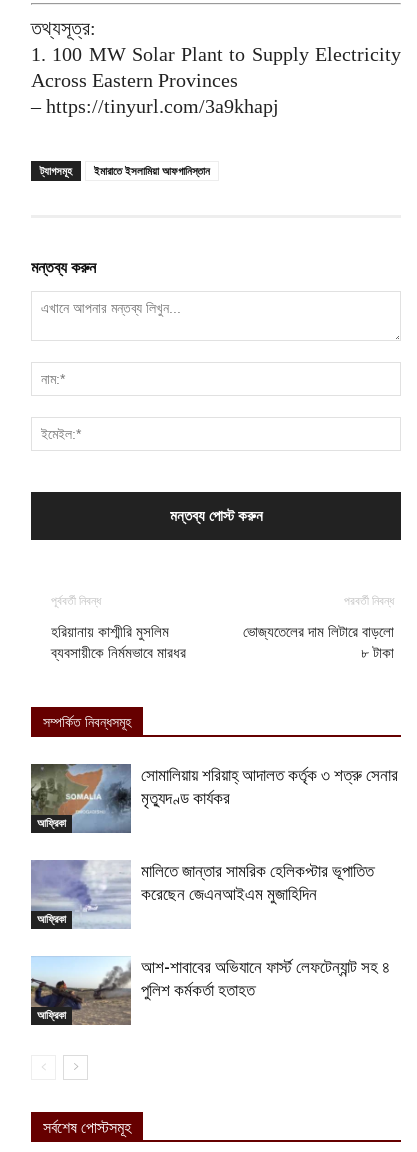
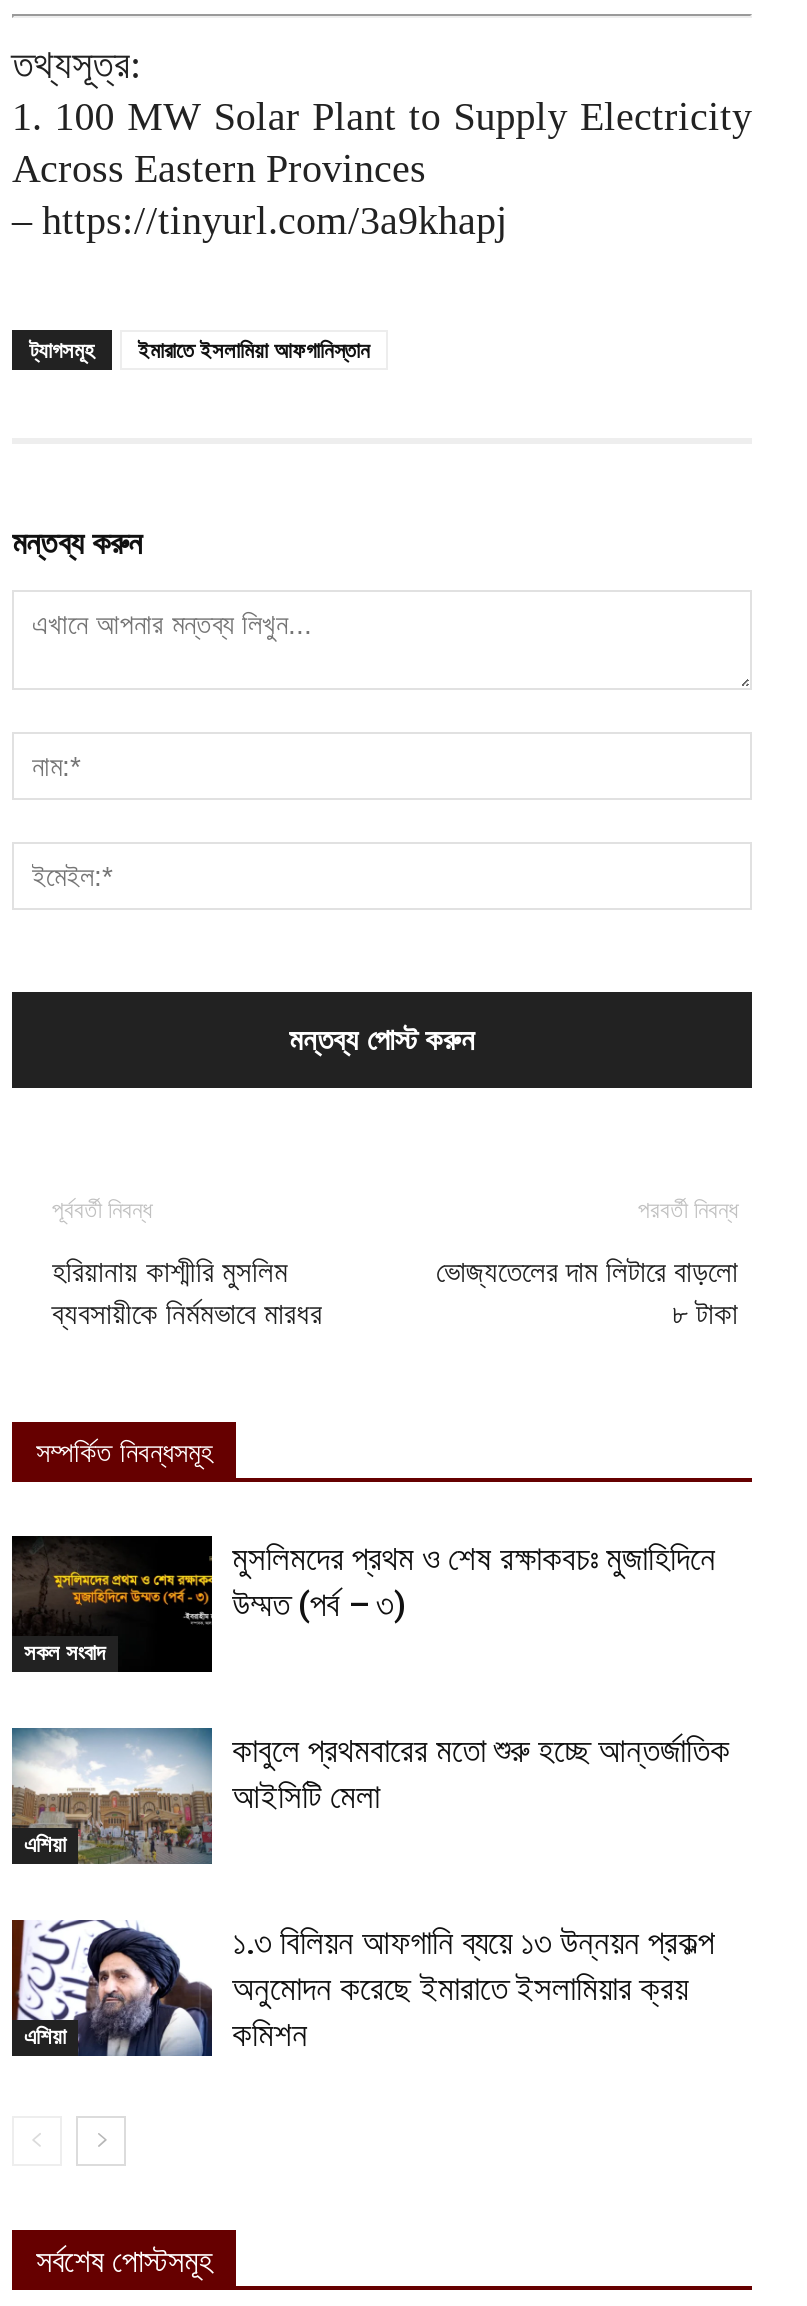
[31,763,132,834] [image] | আফ্রিকা -> [12,1534,214,1674] [image] | সকল সংবাদ
[141,765,398,808] সোমালিয়ায় শরিয়াহ্ আদালত কর্তৃক ৩ শত্রু সেনার | মৃত্যুদণ্ড কার্যকর -> [232,1537,716,1623] মুসলিমদের প্রথম ও শেষ রক্ষাকবচঃ মুজাহিদিনে | উম্মত (পর্ব – ৩)
[31,860,131,928] [image] | আফ্রিকা -> [10,1728,214,1864] [image] | এশিয়া
[141,861,374,904] মালিতে জান্তার সামরিক হেলিকপ্টার ভূপাতিত | করেছেন জেএনআইএম মুজাহিদিন -> [232,1729,730,1815] কাবুলে প্রথমবারের মতো শুরু হচ্ছে আন্তর্জাতিক | আইসিটি মেলা
[30,956,127,1026] [image] | আফ্রিকা -> [10,1918,204,2058] [image] | এশিয়া
[141,957,390,1000] আশ-শাবাবের অভিযানে ফার্স্ট লেফটেন্যান্ট সহ ৪ | পুলিশ কর্মকর্তা হতাহত -> [232,1921,714,2053] ১.৩ বিলিয়ন আফগানি ব্যয়ে ১৩ উন্নয়ন প্রকল্প | অনুমোদন করেছে ইমারাতে ইসলামিয়ার ক্রয় | কমিশন

